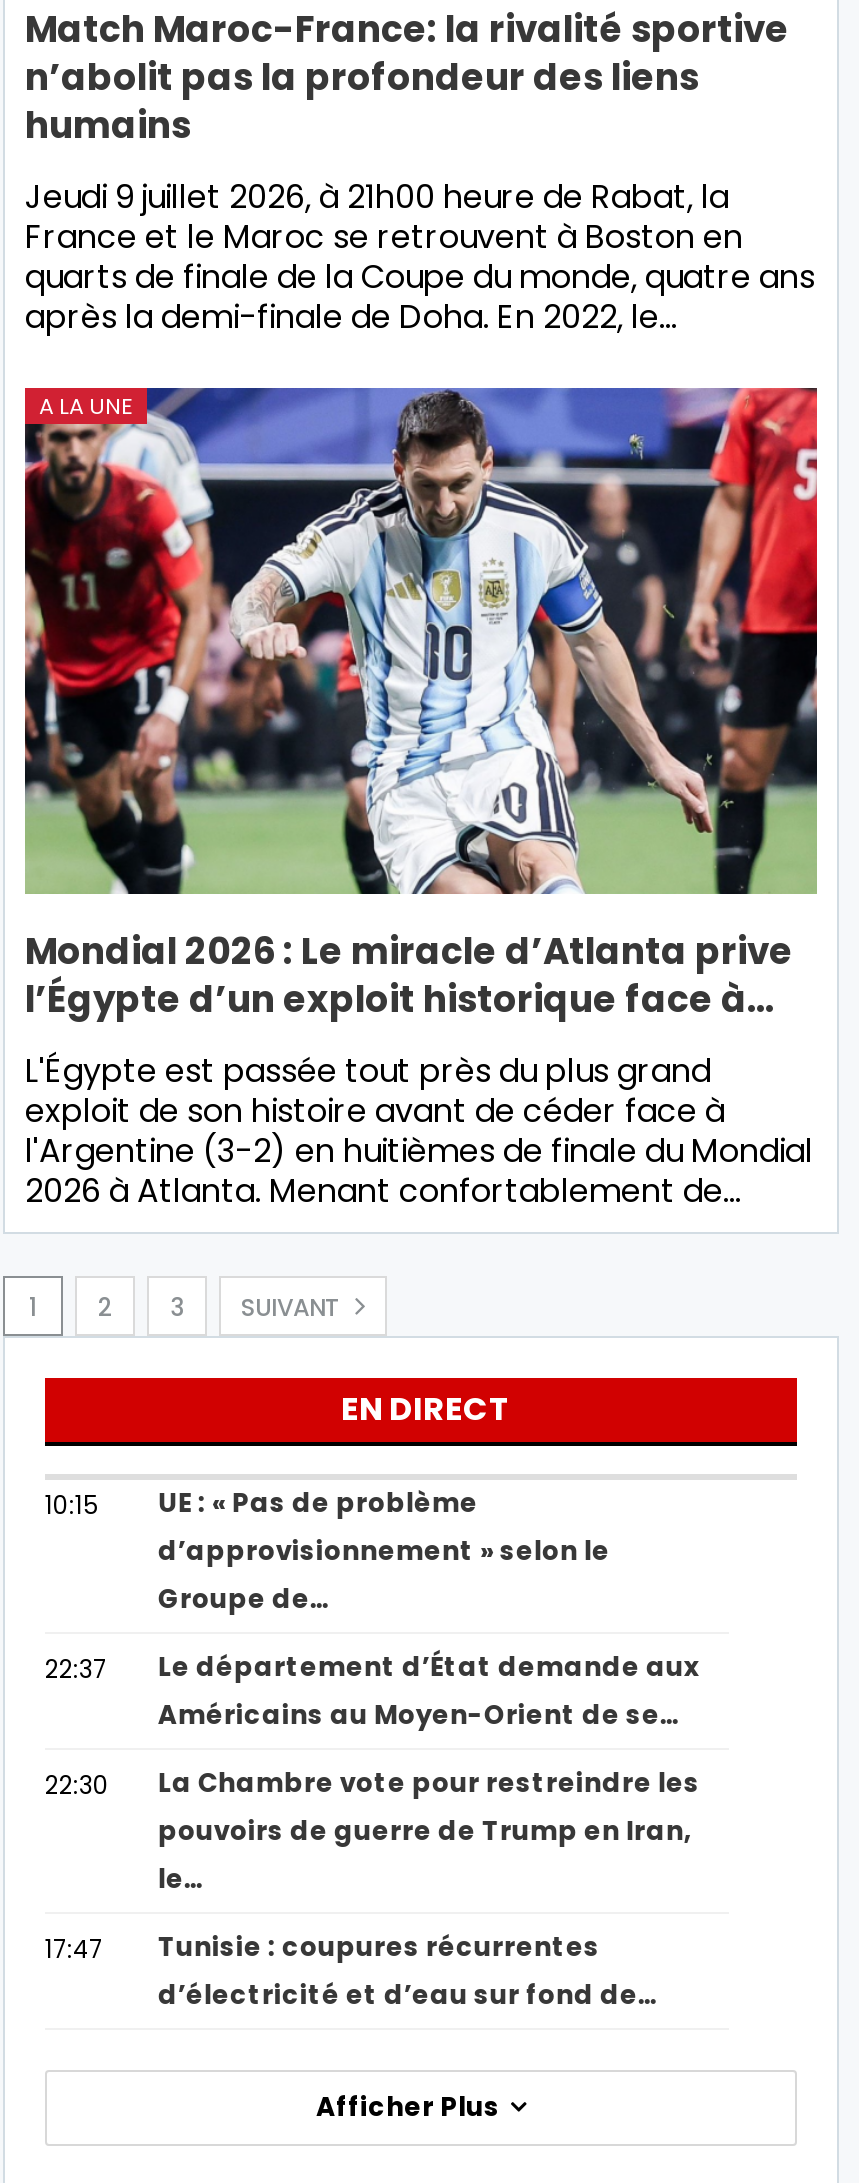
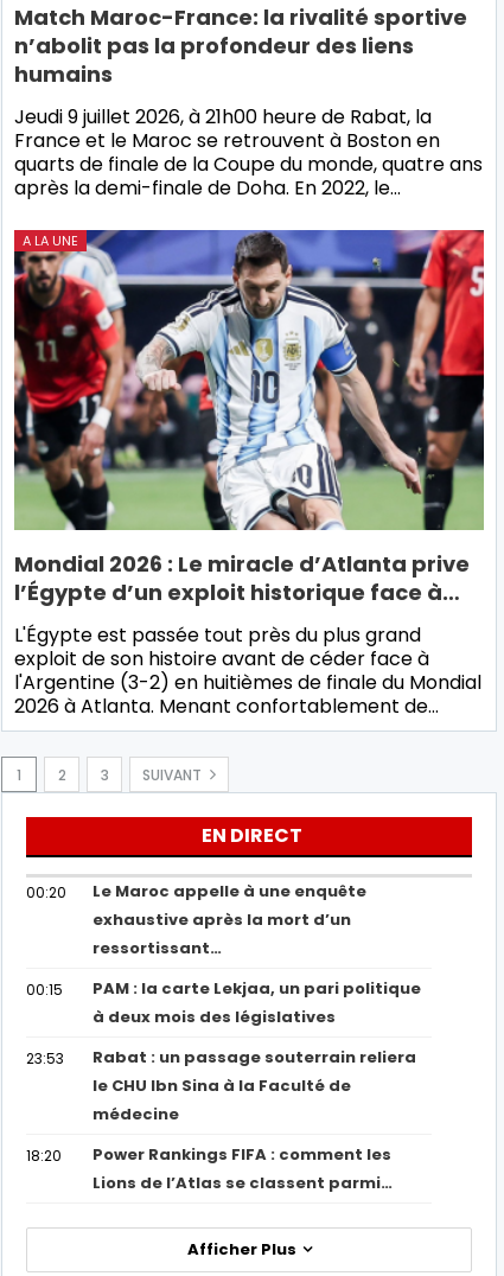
[45,1484,610,1618] 10:15 | UE : « Pas de problème | d’approvisionnement » selon le | Groupe de… -> [26,880,367,959] 00:20 | Le Maroc appelle à une enquête | exhaustive après la mort d’un | ressortissant…
[45,1648,700,1734] 22:37 | Le département d’État demande aux | Américains au Moyen-Orient de se… -> [26,977,421,1028] 00:15 | PAM : la carte Lekjaa, un pari politique | à deux mois des législatives
[45,1764,700,1898] 22:30 | La Chambre vote pour restreindre les | pouvoirs de guerre de Trump en Iran, | le… -> [26,1046,417,1125] 23:53 | Rabat : un passage souterrain reliera | le CHU Ibn Sina à la Faculté de | médecine
[45,1928,658,2014] 17:47 | Tunisie : coupures récurrentes | d’électricité et d’eau sur fond de… -> [26,1143,393,1194] 18:20 | Power Rankings FIFA : comment les | Lions de l’Atlas se classent parmi…

